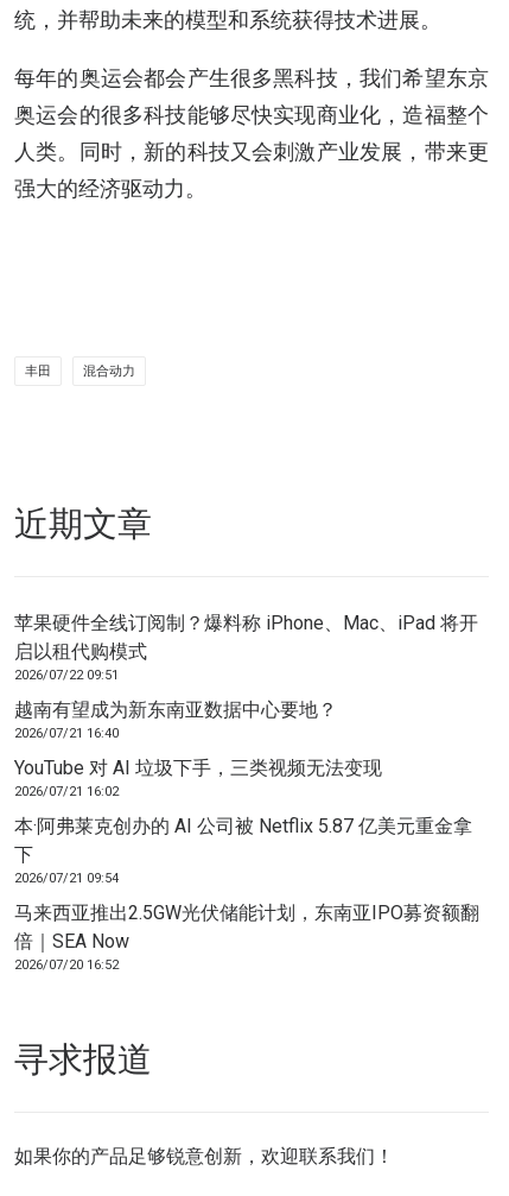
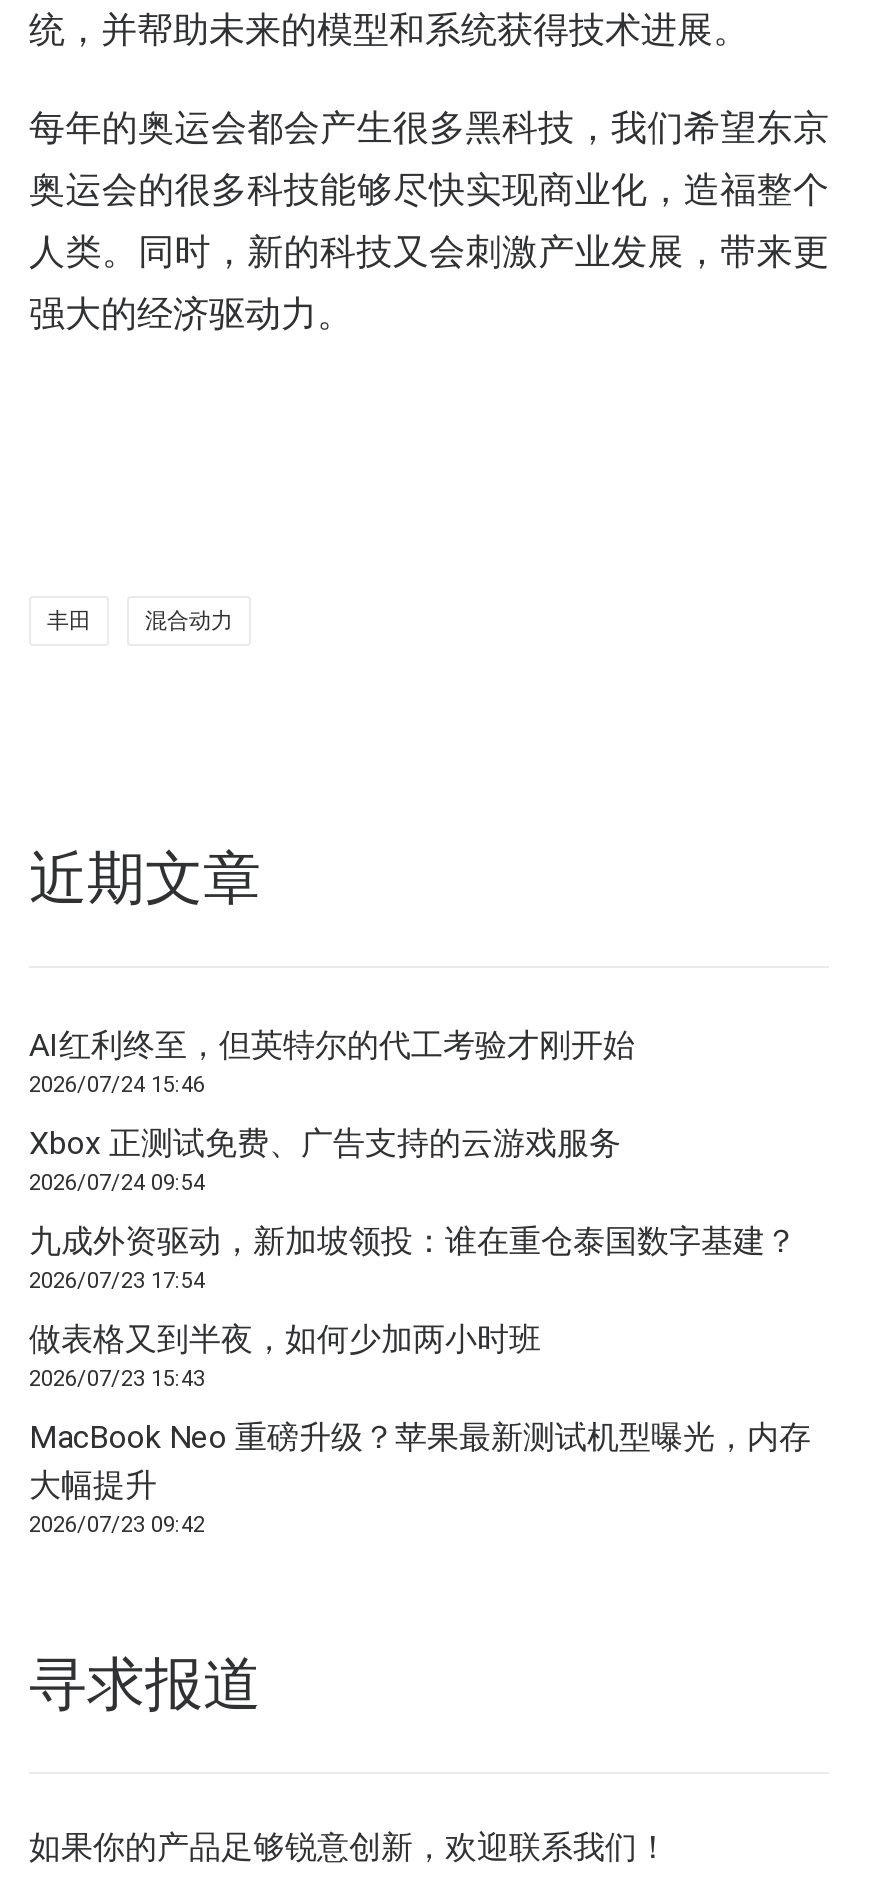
[14,612,478,683] 苹果硬件全线订阅制？爆料称 iPhone、Mac、iPad 将开 | 启以租代购模式 | 2026/07/22 09:51 -> [29,1027,635,1099] AI红利终至，但英特尔的代工考验才刚开始 | 2026/07/24 15:46
[14,699,337,742] 越南有望成为新东南亚数据中心要地？ | 2026/07/21 16:40 -> [29,1125,621,1197] Xbox 正测试免费、广告支持的云游戏服务 | 2026/07/24 09:54
[14,757,382,800] YouTube 对 AI 垃圾下手，三类视频无法变现 | 2026/07/21 16:02 -> [29,1223,797,1295] 九成外资驱动，新加坡领投：谁在重仓泰国数字基建？ | 2026/07/23 17:54
[14,815,472,886] 本·阿弗莱克创办的 AI 公司被 Netflix 5.87 亿美元重金拿 | 下 | 2026/07/21 09:54 -> [29,1321,541,1393] 做表格又到半夜，如何少加两小时班 | 2026/07/23 15:43
[14,902,479,973] 马来西亚推出2.5GW光伏储能计划，东南亚IPO募资额翻 | 倍｜SEA Now | 2026/07/20 16:52 -> [29,1419,811,1539] MacBook Neo 重磅升级？苹果最新测试机型曝光，内存 | 大幅提升 | 2026/07/23 09:42

